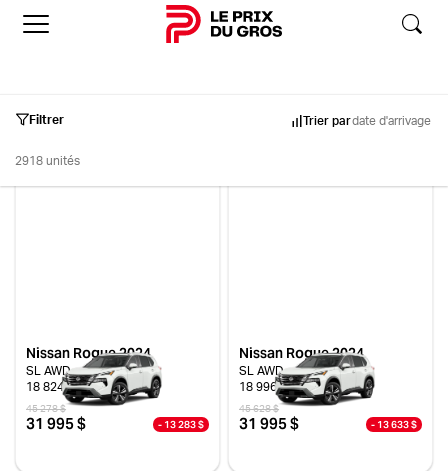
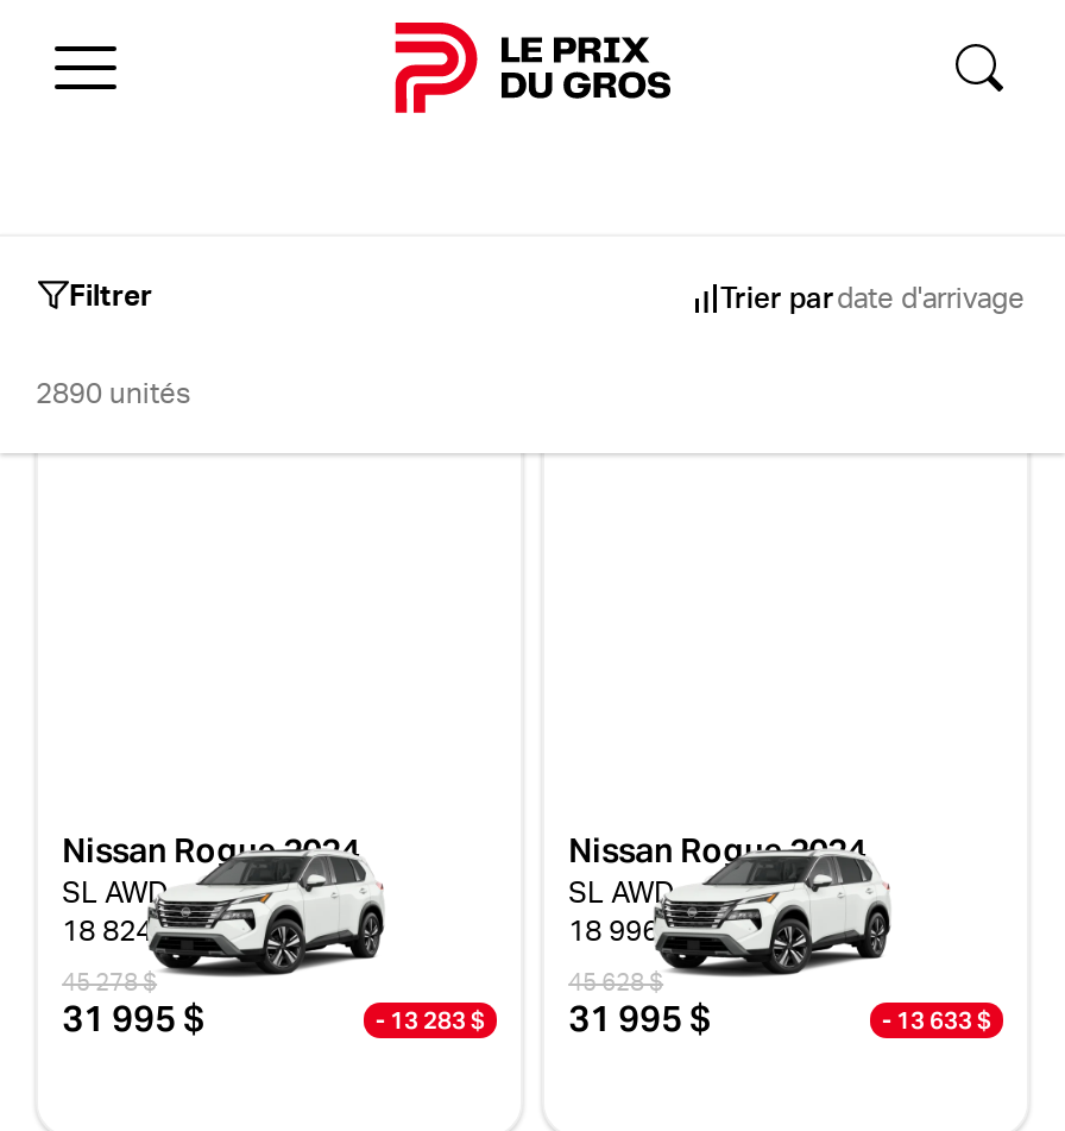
[15,154,80,166] 2918 unités -> [36,378,190,407] 2890 unités

